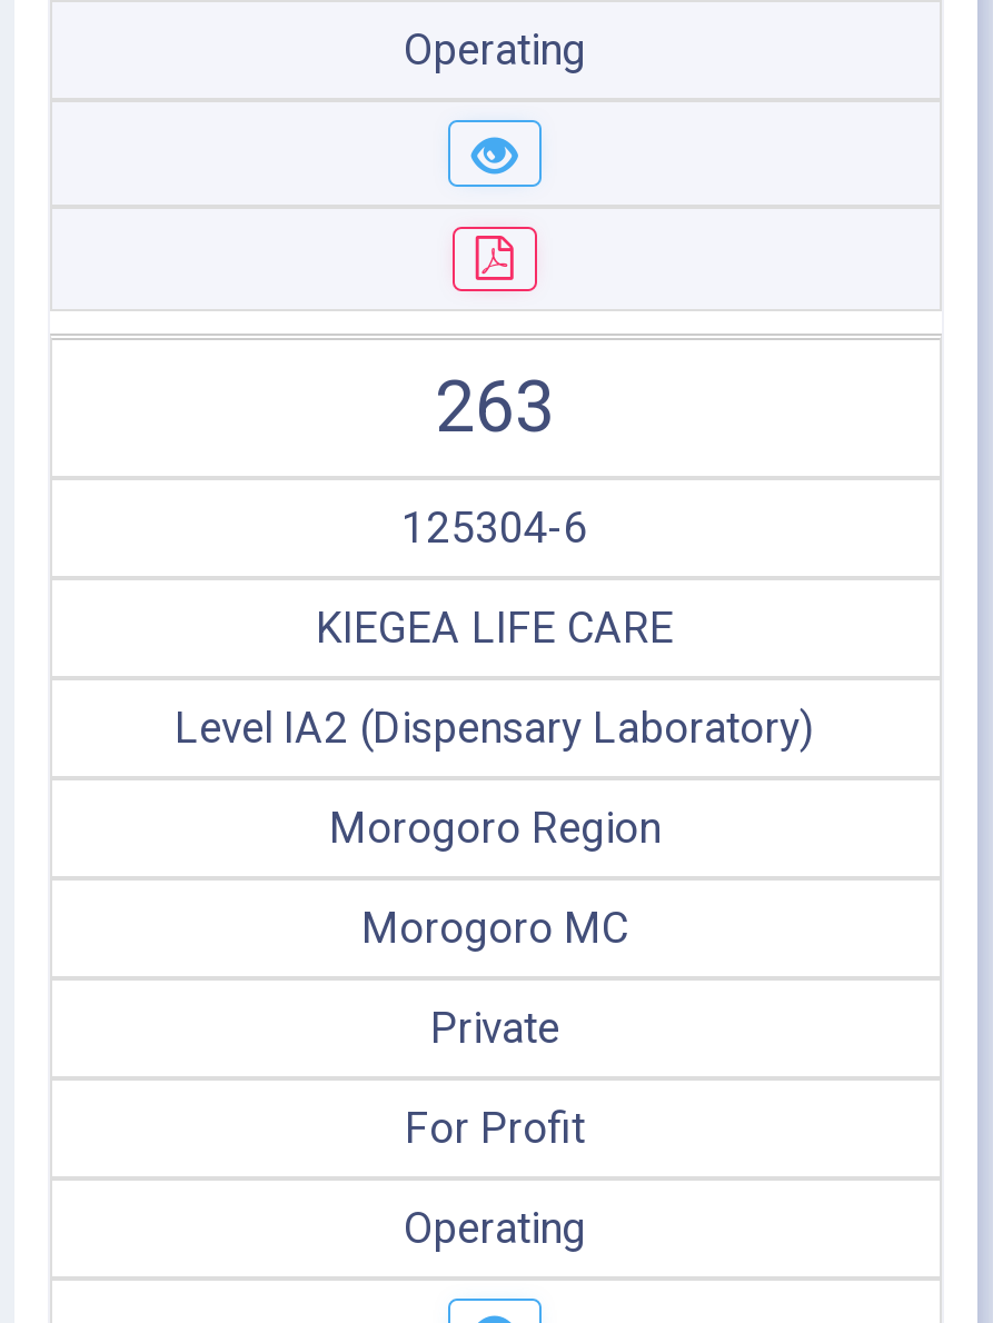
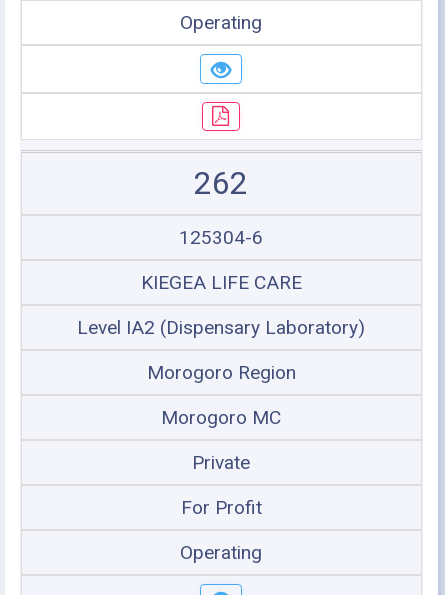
[435,365,555,449] 263 -> [194,164,248,202] 262

